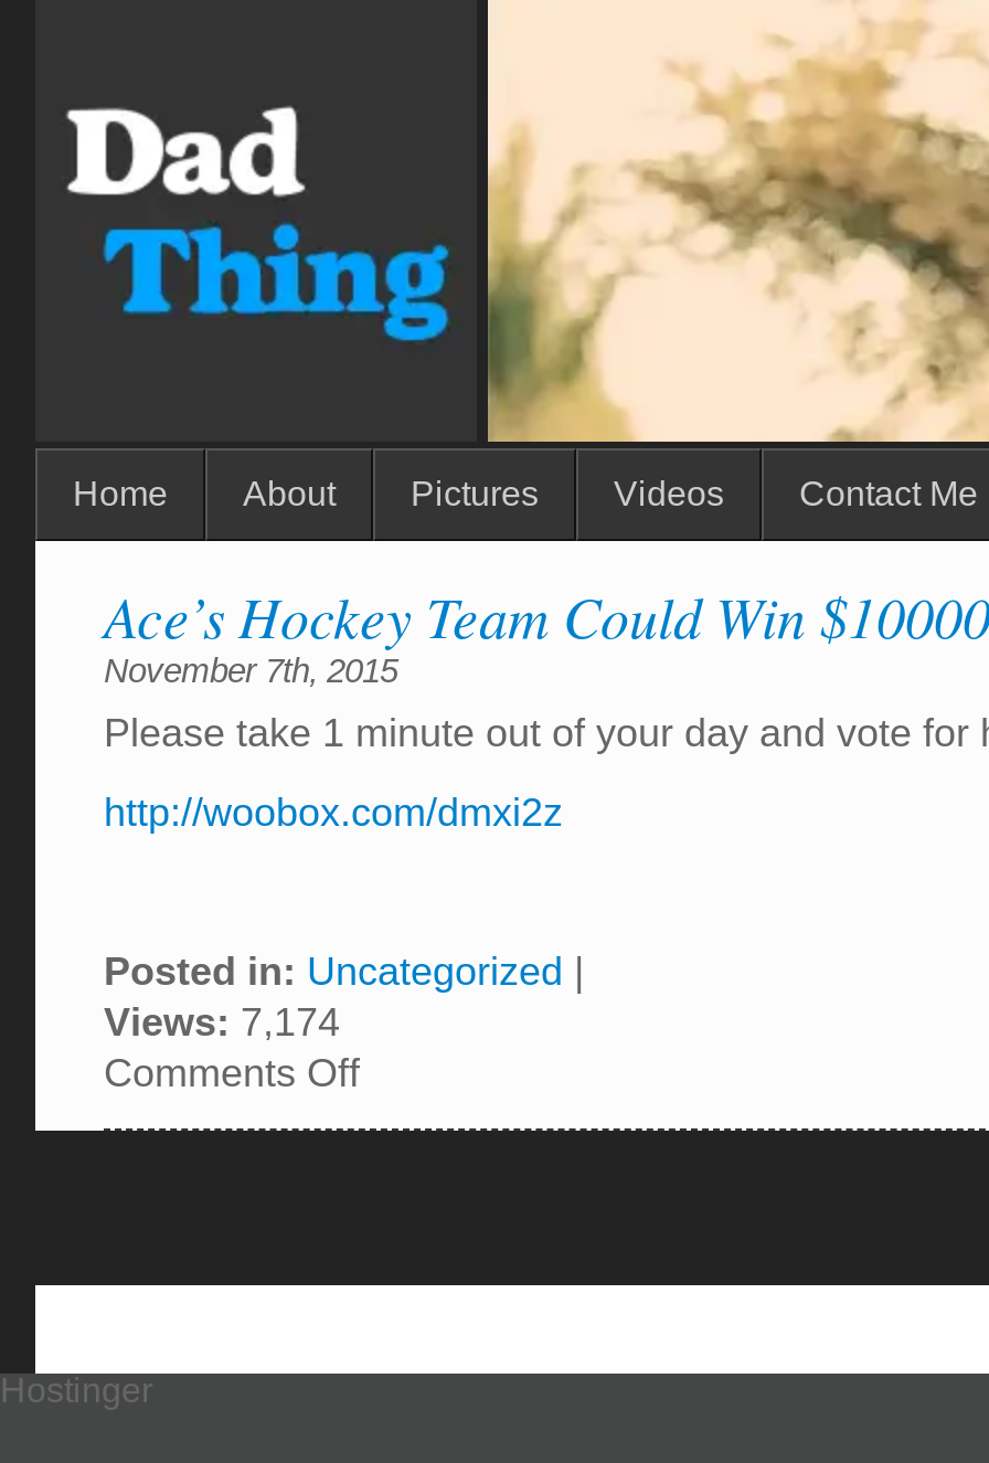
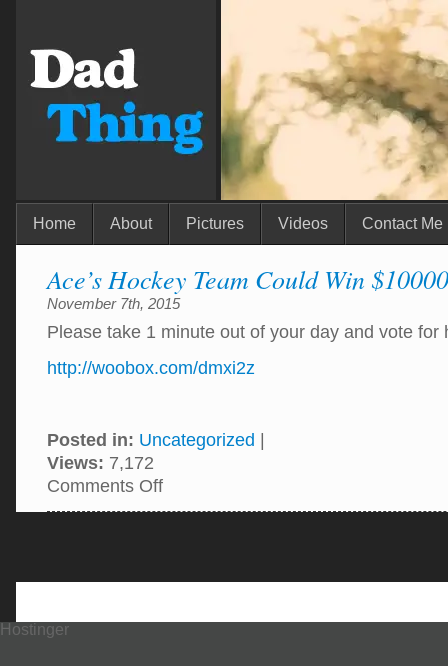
[104,1000,340,1045] Views: 7,174 -> [47,453,154,473] Views: 7,172

